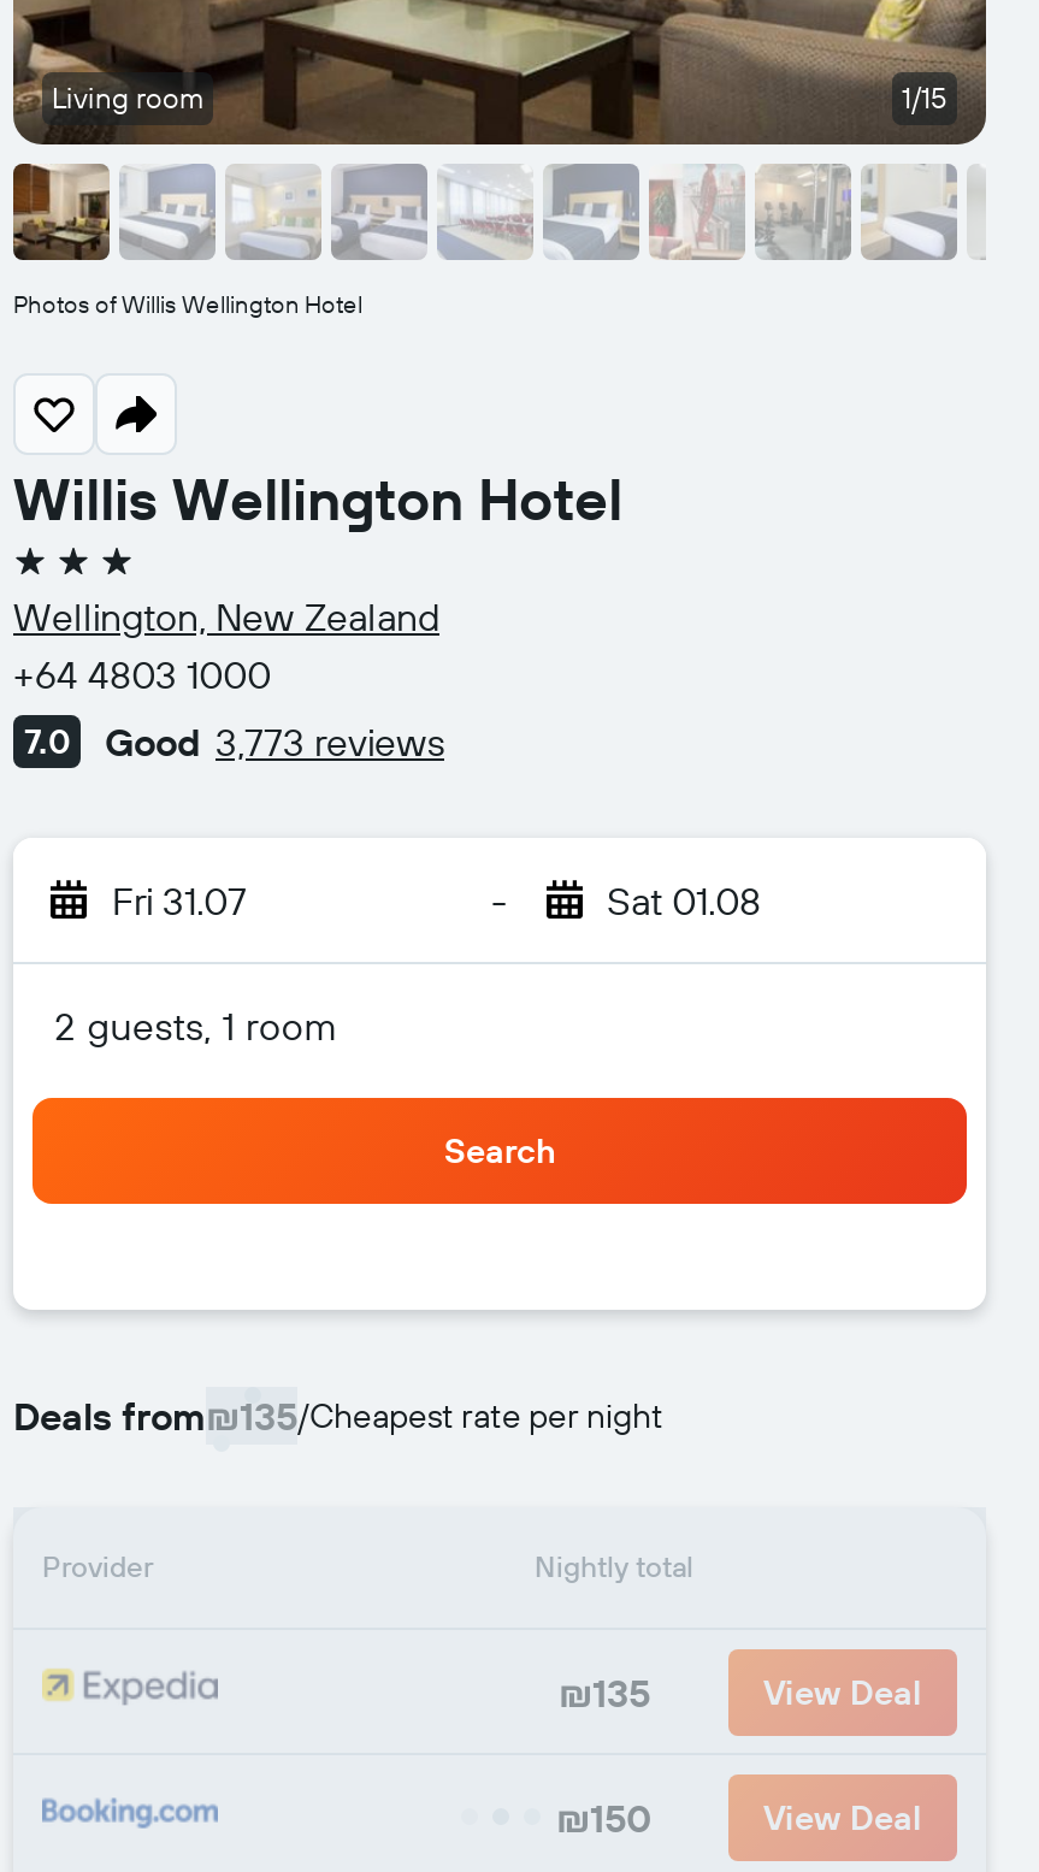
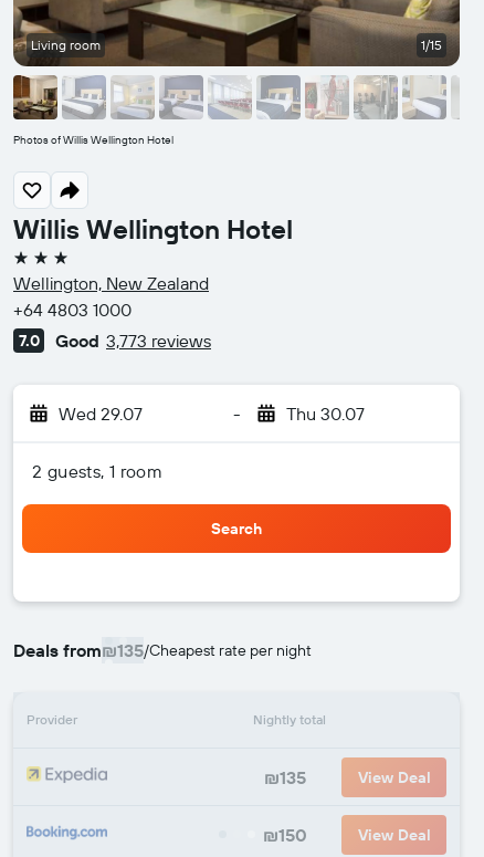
[112,876,247,925] Fri 31.07 -> [59,403,143,425] Wed 29.07
[607,876,761,925] Sat 01.08 -> [286,403,364,425] Thu 30.07

